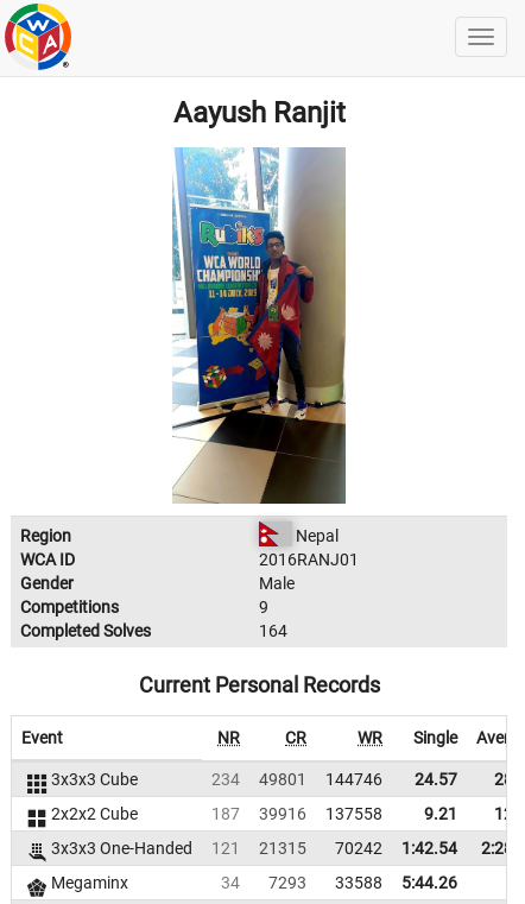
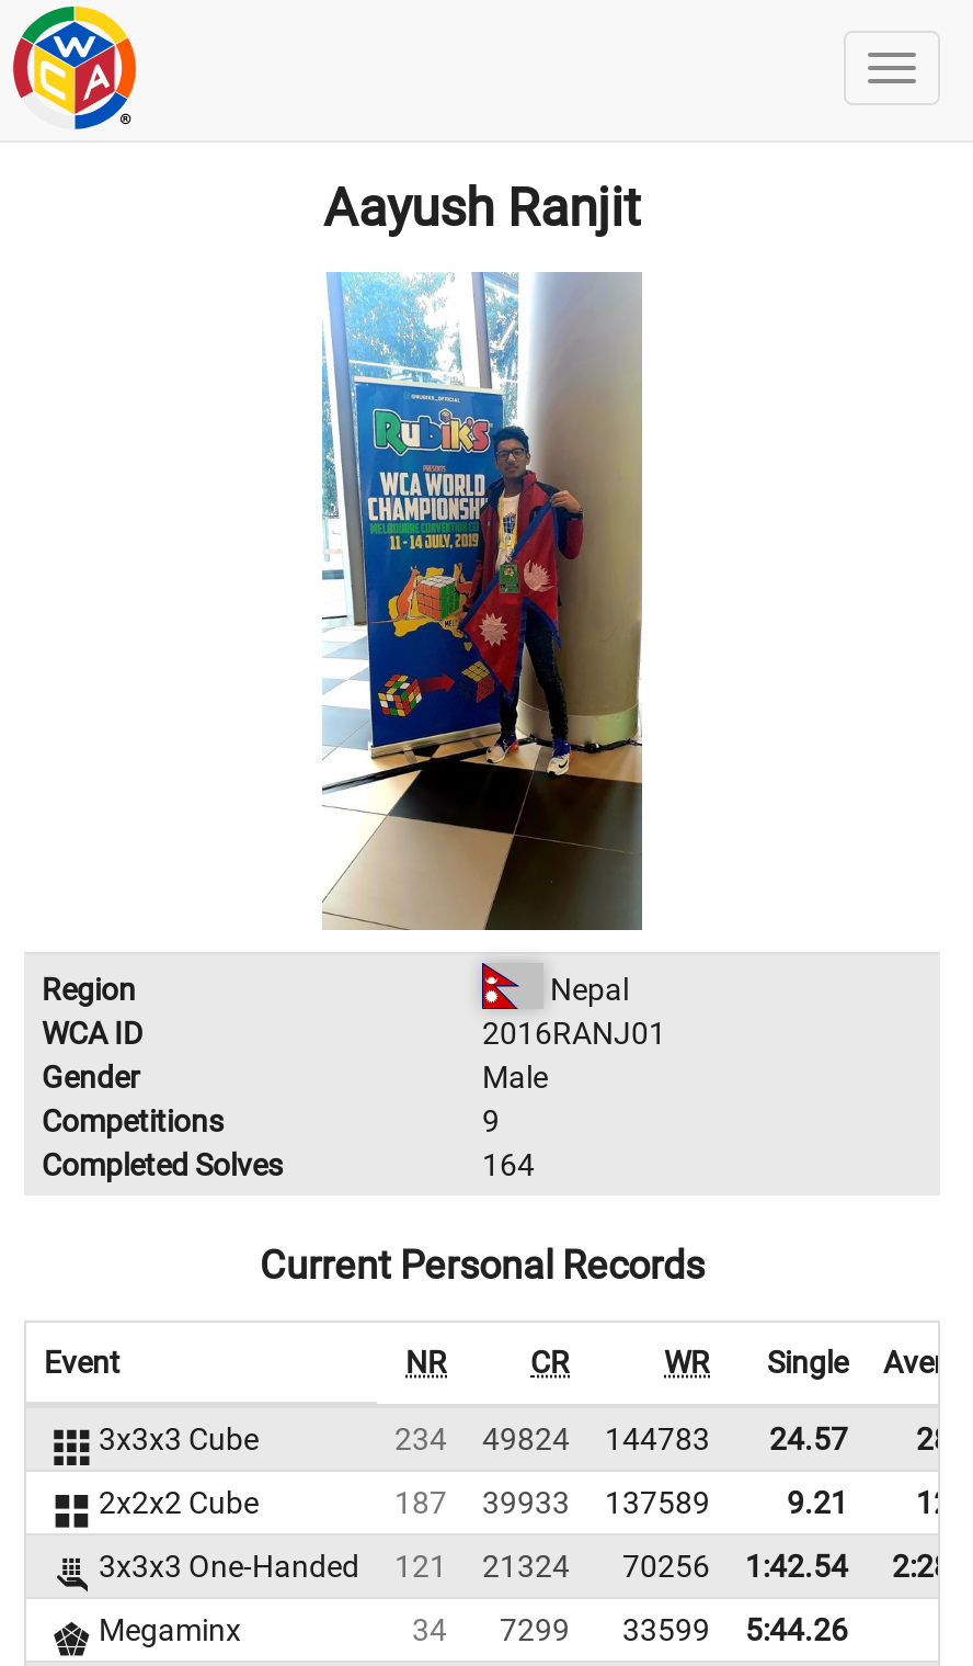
[259,770,306,789] 49801 -> [482,1421,570,1457] 49824
[325,770,382,789] 144746 -> [605,1421,710,1457] 144783
[259,804,306,823] 39916 -> [482,1485,570,1520] 39933
[325,804,382,823] 137558 -> [605,1485,710,1520] 137589
[259,839,306,858] 21315 -> [482,1549,570,1584] 21324
[335,839,382,858] 70242 -> [622,1549,710,1584] 70256
[268,873,306,892] 7293 -> [500,1612,570,1647] 7299
[335,873,382,892] 33588 -> [622,1612,710,1647] 33599

